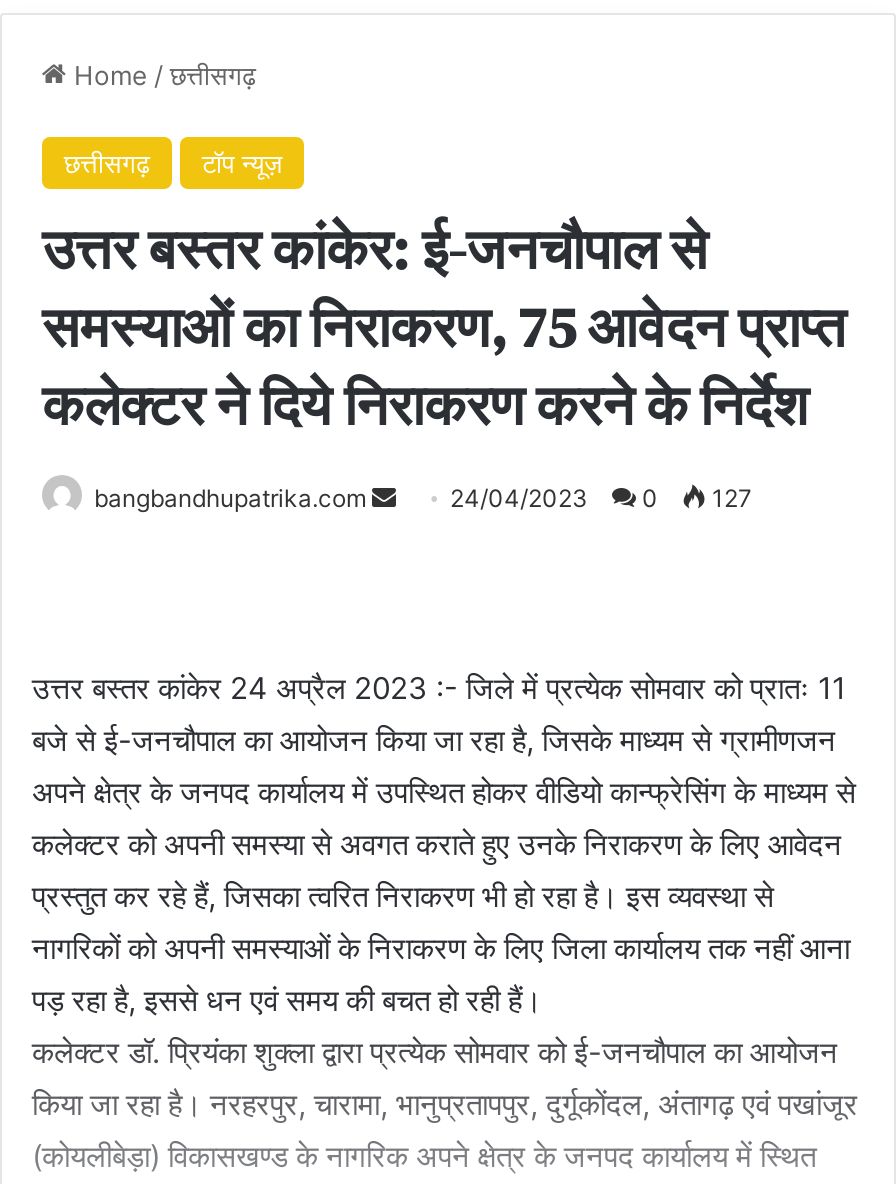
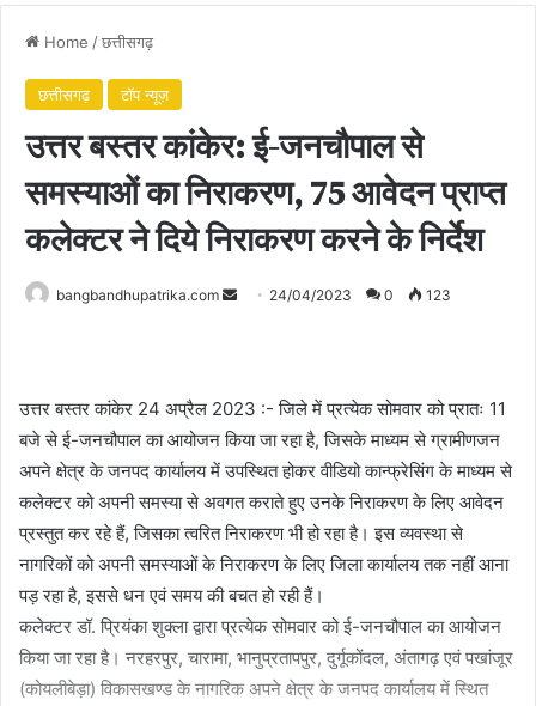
[706,483,752,513] 127 -> [422,286,451,304] 123

